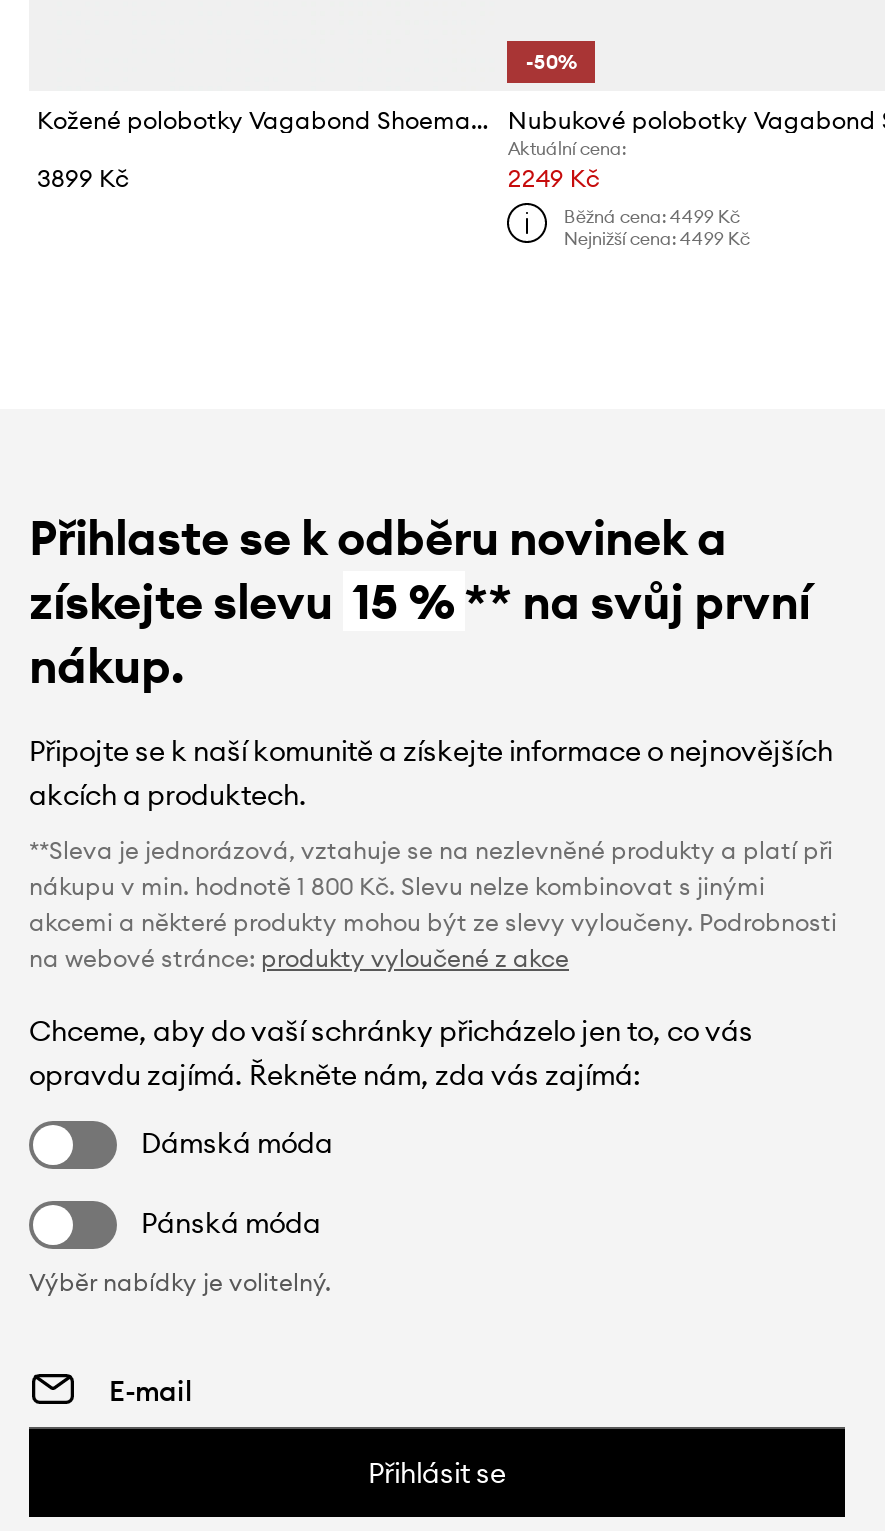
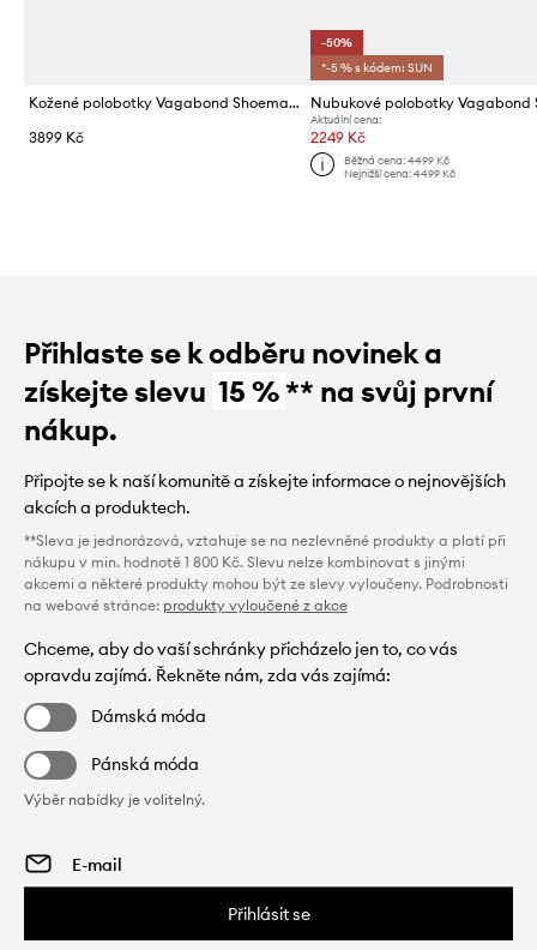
none -> [322,60,433,76] *-5 % s kódem: SUN

